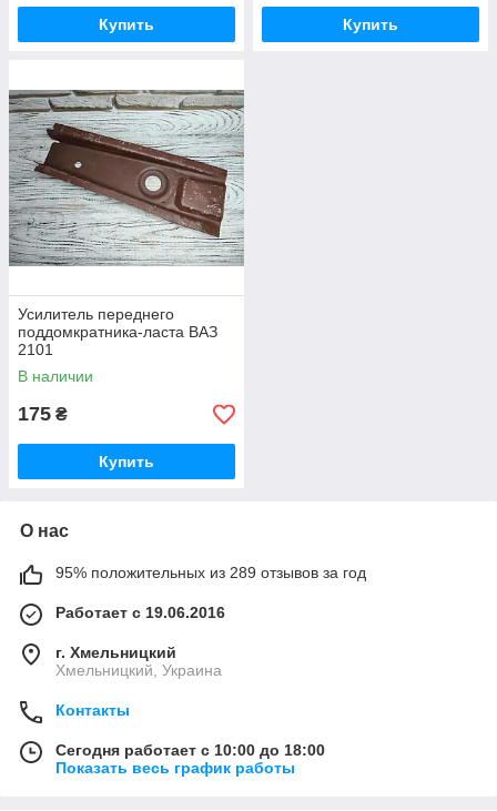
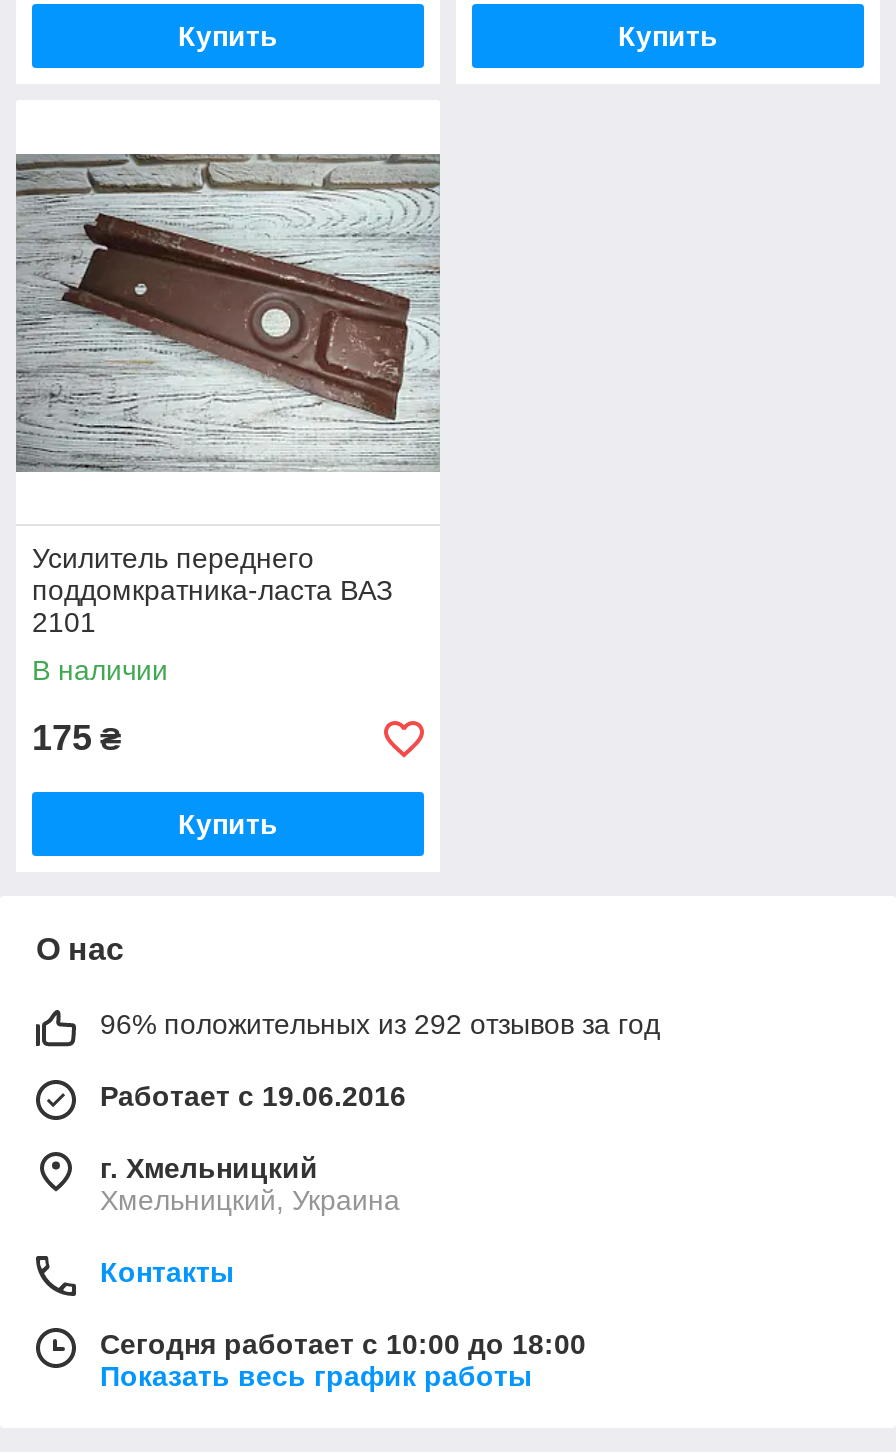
[55,564,366,581] 95% положительных из 289 отзывов за год -> [100,1008,660,1040] 96% положительных из 292 отзывов за год

